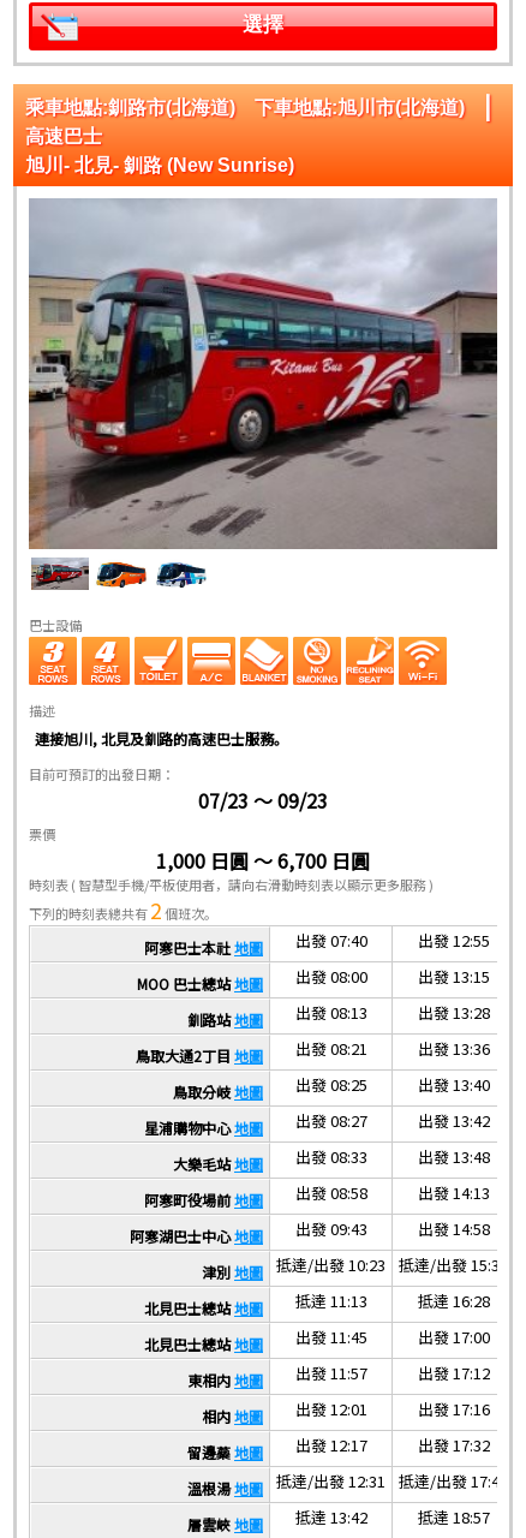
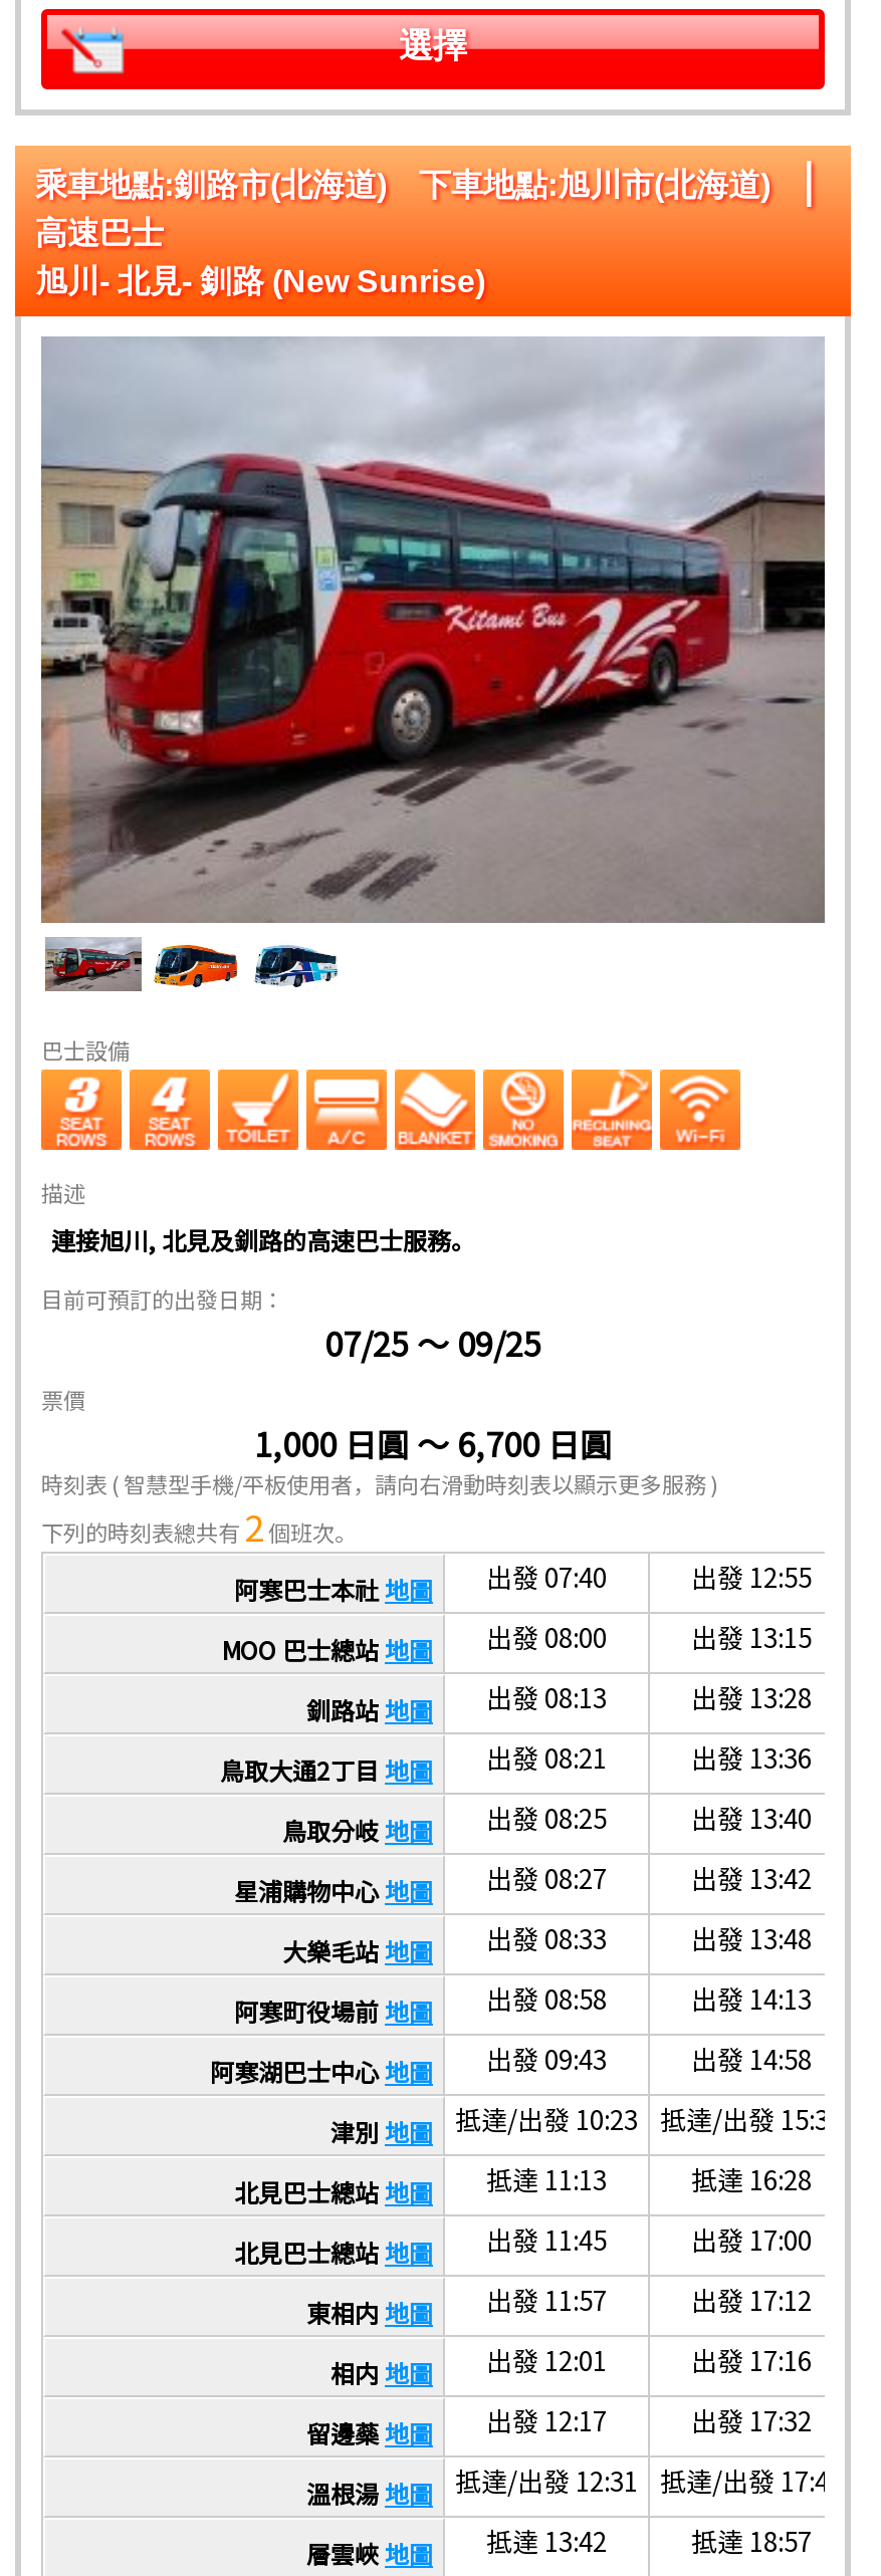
[198,786,328,815] 07/23 ～ 09/23 -> [324,1319,541,1367] 07/25 ～ 09/25

